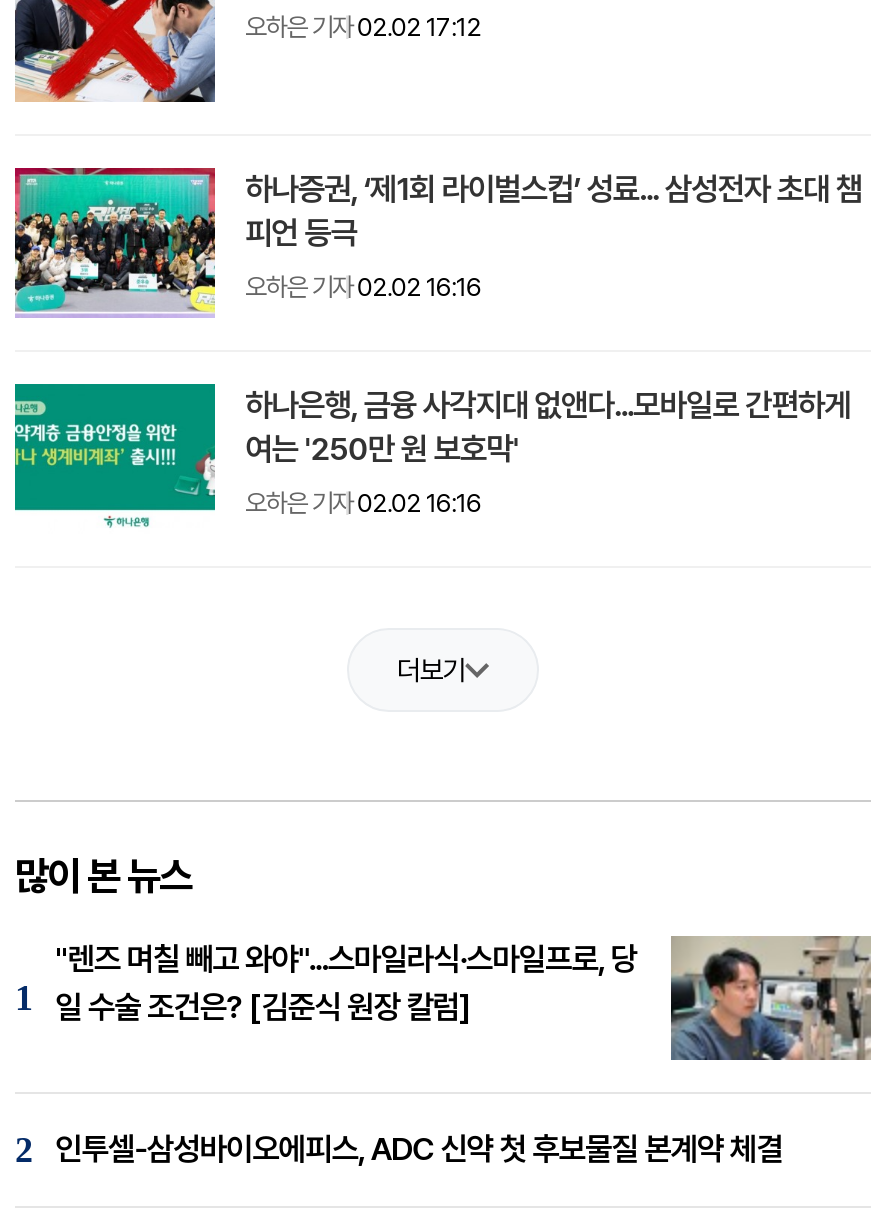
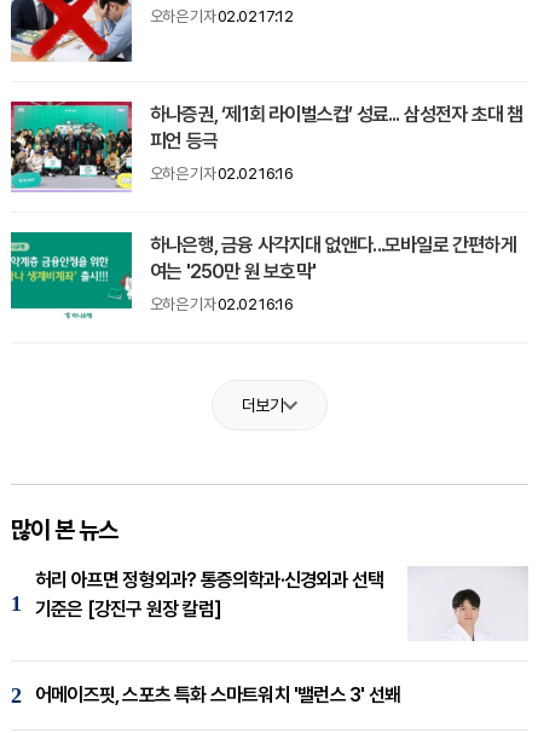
[55,936,873,1062] [image] | "렌즈 며칠 빼고 와야"...스마일라식·스마일프로, 당 | 일 수술 조건은? [김준식 원장 칼럼] -> [35,567,527,641] [image] | 허리 아프면 정형외과? 통증의학과·신경외과 선택 | 기준은 [강진구 원장 칼럼]
[55,1130,783,1168] 인투셀-삼성바이오에피스, ADC 신약 첫 후보물질 본계약 체결 -> [35,683,400,706] 어메이즈핏, 스포츠 특화 스마트워치 '밸런스 3' 선봬

